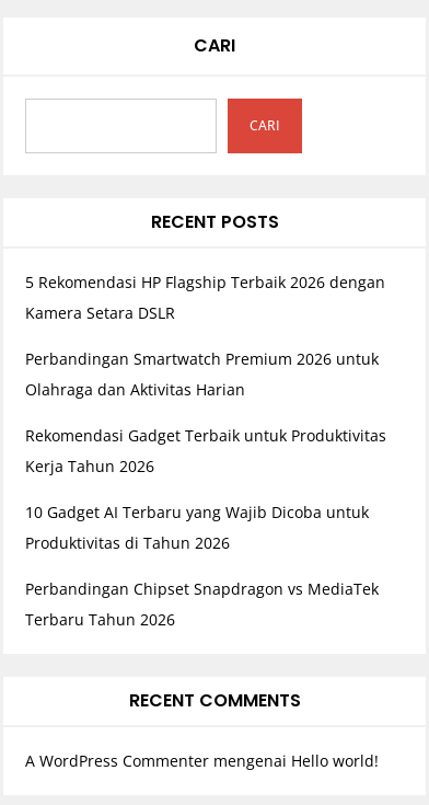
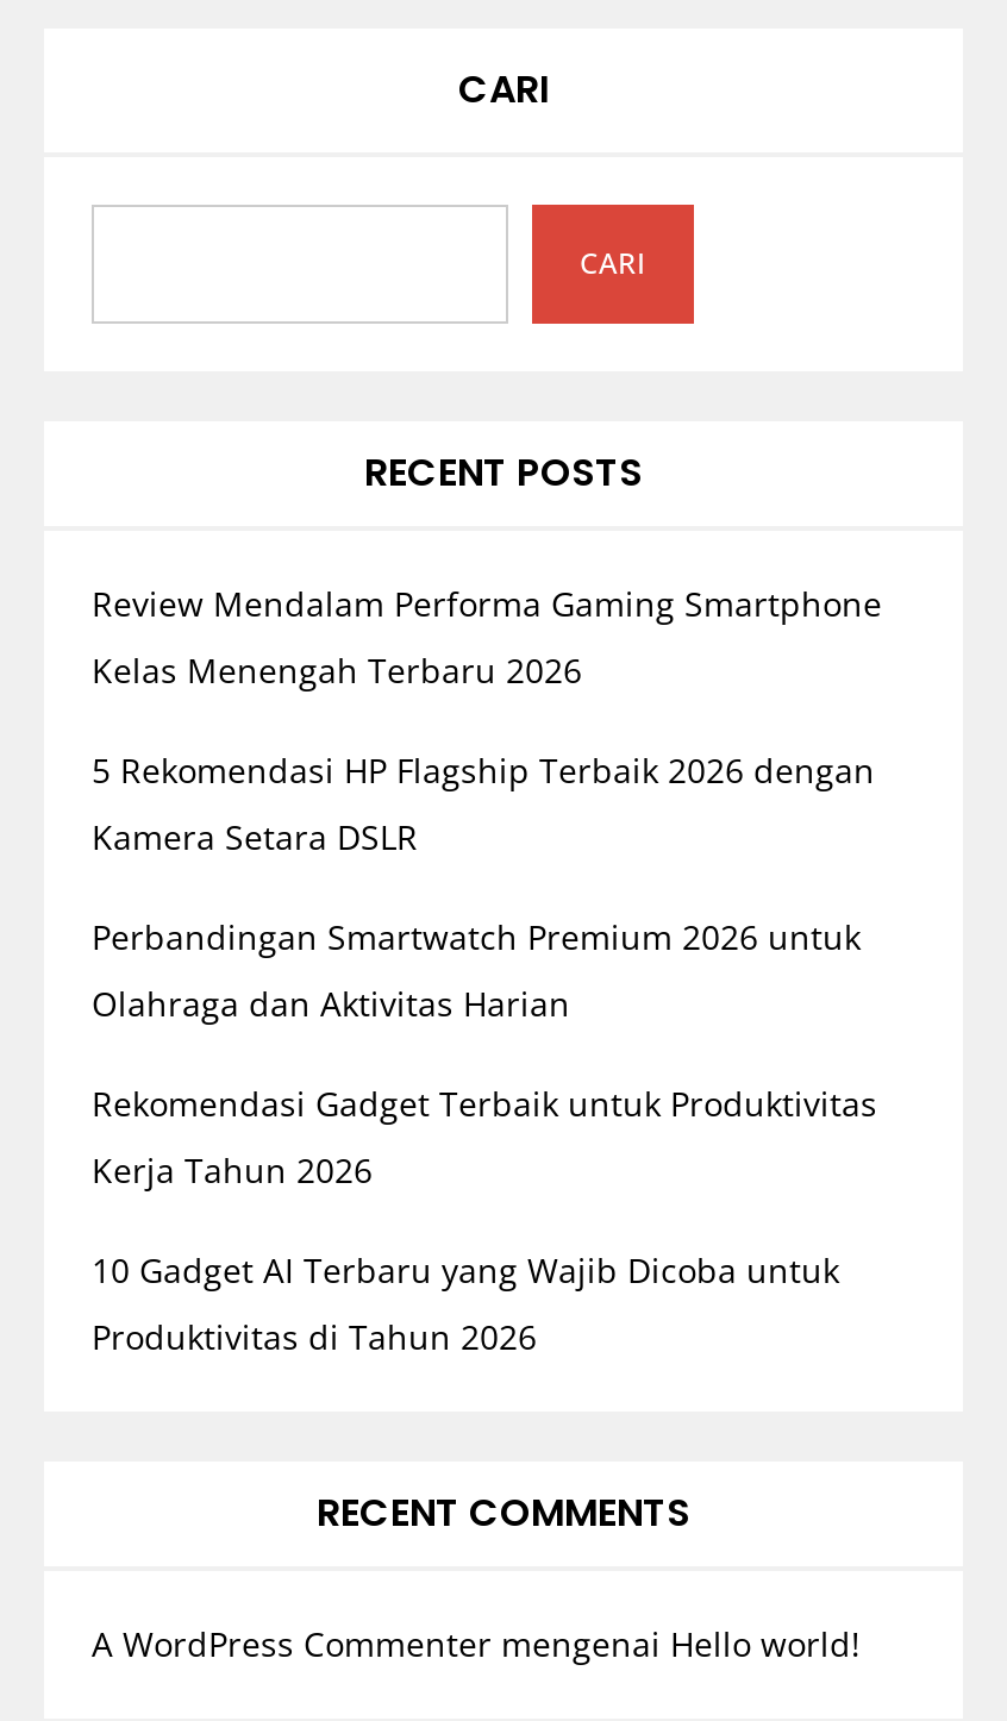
none -> [92,581,882,693] Review Mendalam Performa Gaming Smartphone | Kelas Menengah Terbaru 2026
moved [25,272,386,553] -> [92,747,877,1359]: 5 Rekomendasi HP Flagship Terbaik 2026 dengan | Kamera Setara DSLR | Perbandingan Smartwatch Premium 2026 untuk | Olahraga dan Aktivitas Harian | Rekomendasi Gadget Terbaik untuk Produktivitas | Kerja Tahun 2026 | 10 Gadget AI Terbaru yang Wajib Dicoba untuk | Produktivitas di Tahun 2026
[25,578,379,630] Perbandingan Chipset Snapdragon vs MediaTek | Terbaru Tahun 2026 -> none

